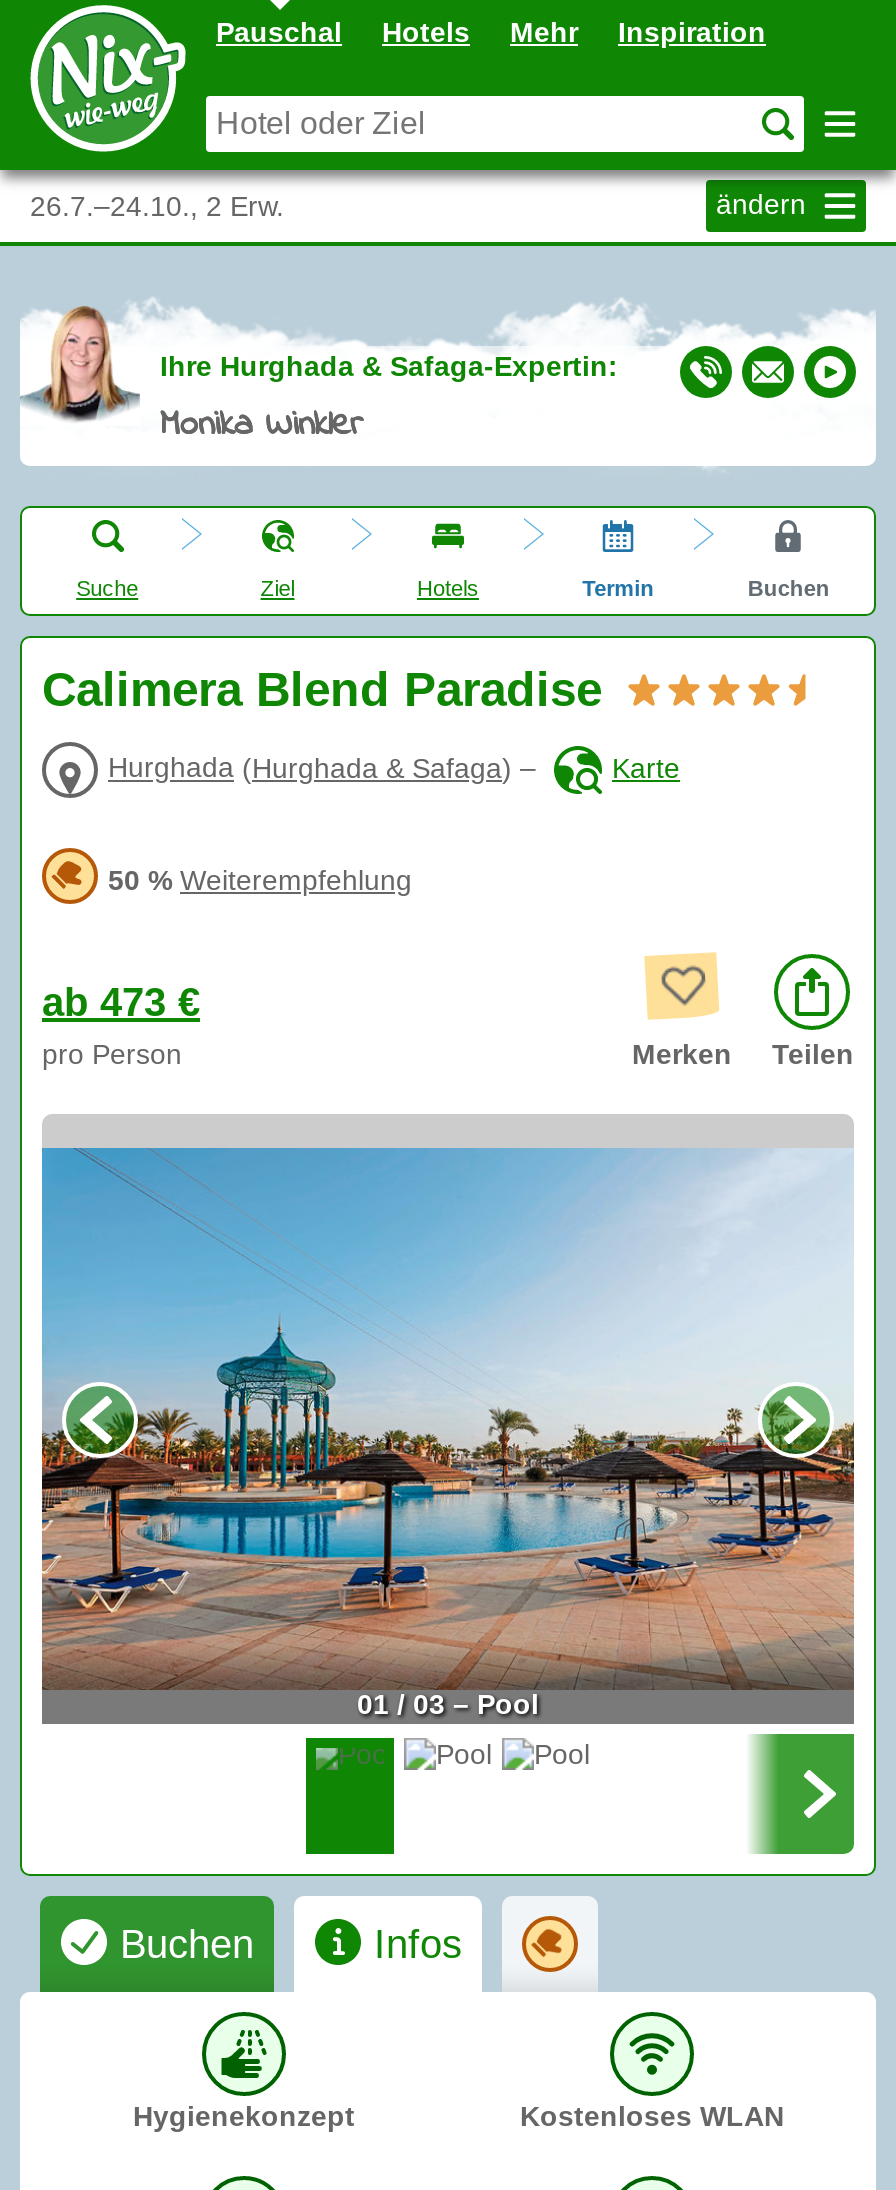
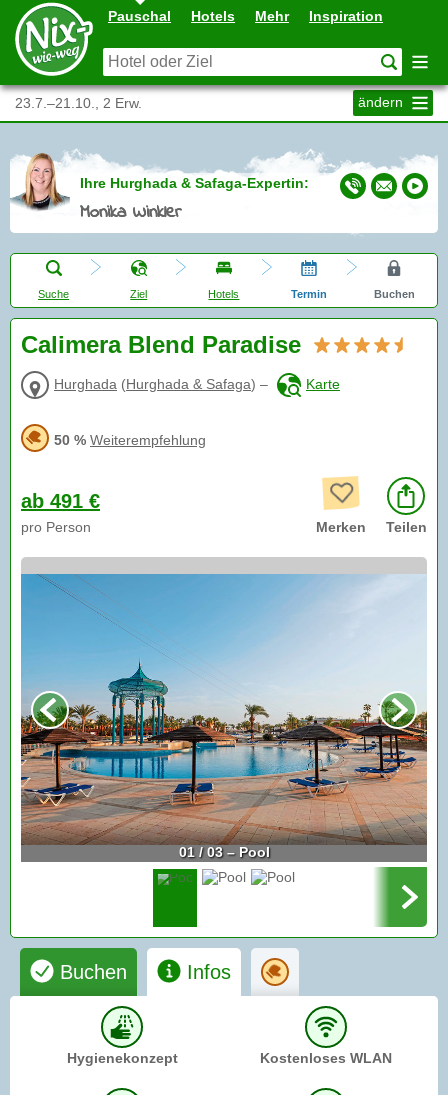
[30,190,284,222] 26.7.–24.10., 2 Erw. -> [15,95,142,111] 23.7.–21.10., 2 Erw.
[42,981,200,1025] ab 473 € -> [21,490,100,512] ab 491 €

